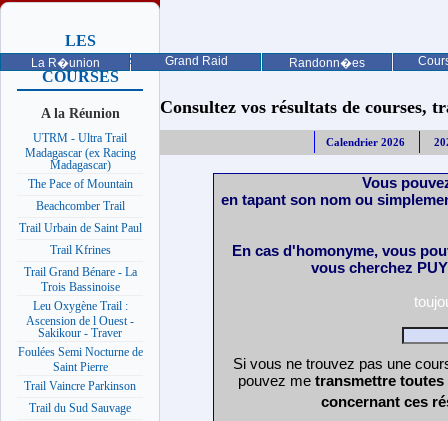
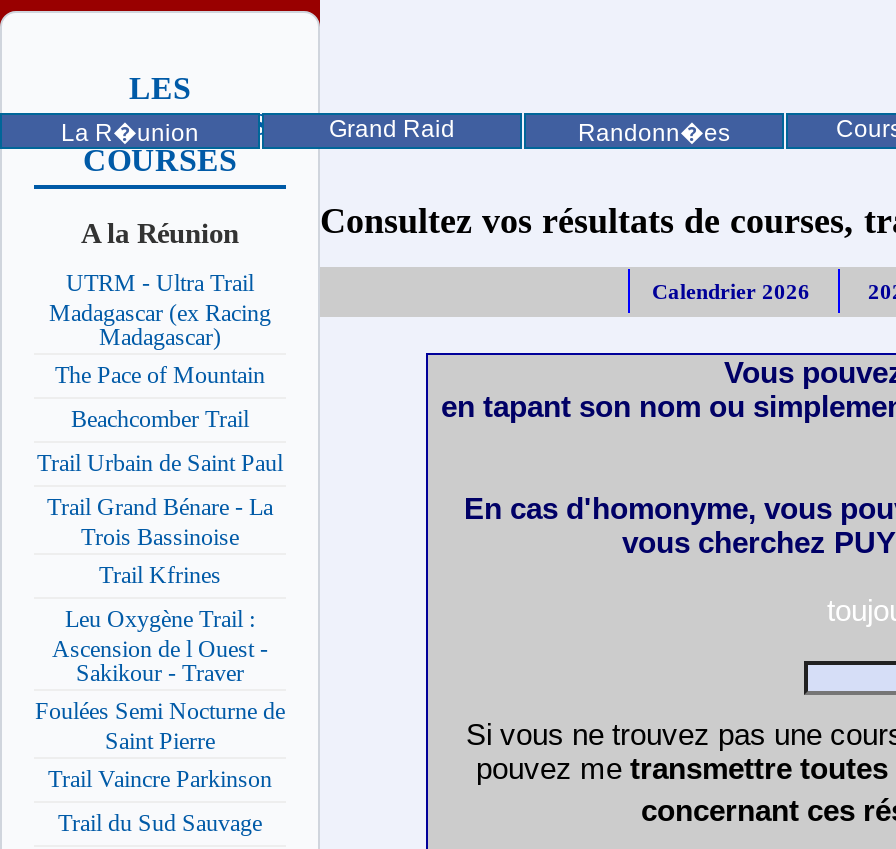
moved [49,243,110,257] -> [99,561,221,589]: Trail Kfrines
moved [23,265,136,292] -> [47,493,273,547]: Trail Grand Bénare - La | Trois Bassinoise

